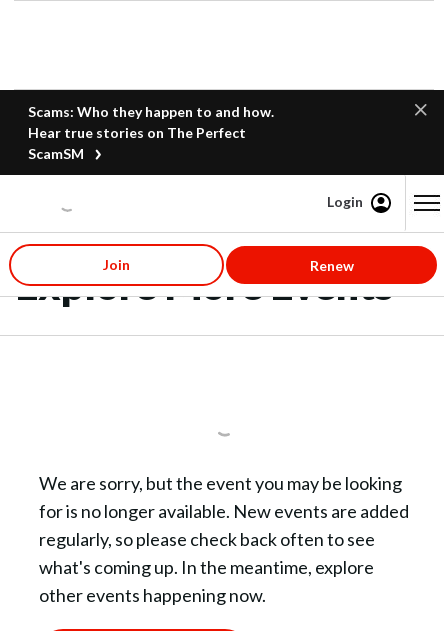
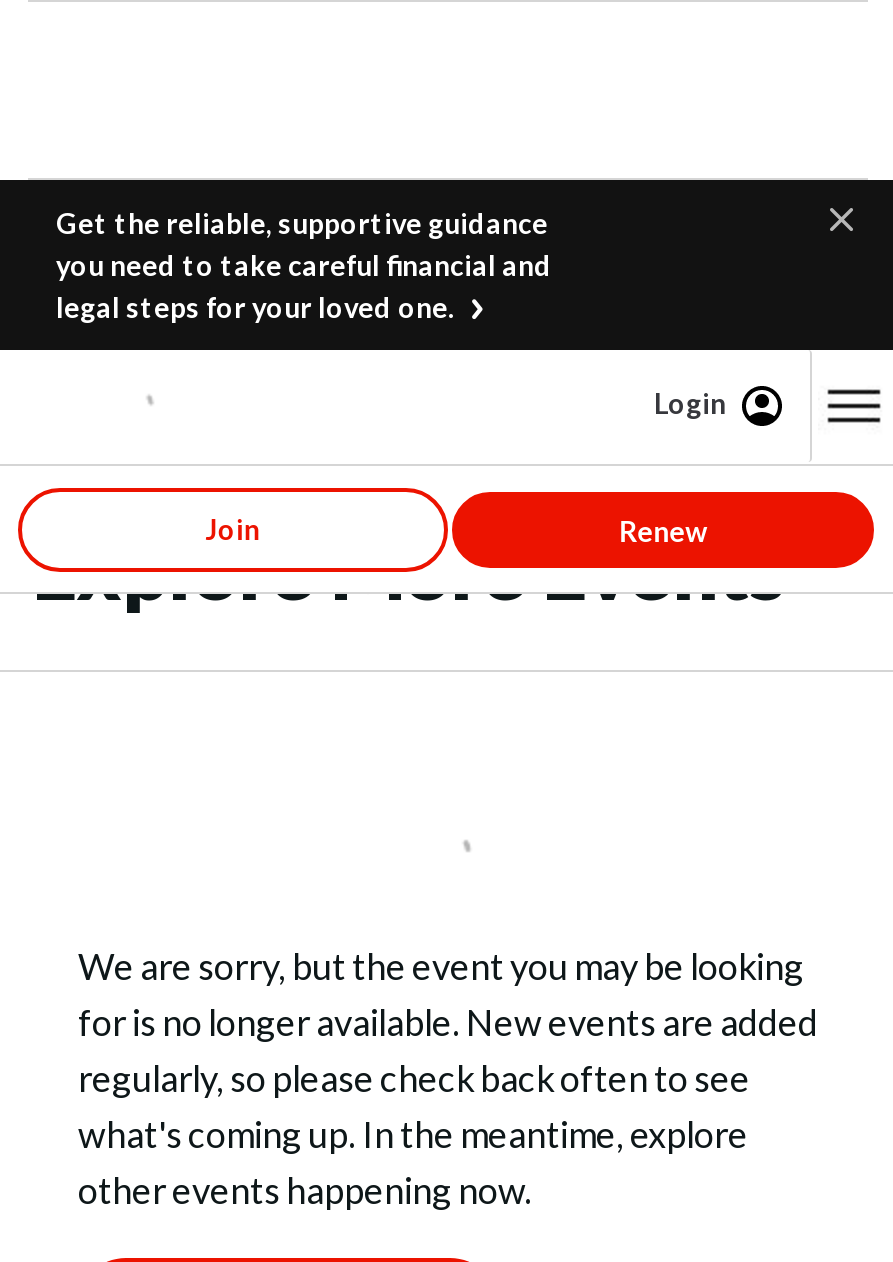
[28,103,274,162] Scams: Who they happen to and how. | Hear true stories on The Perfect | ScamSM -> [56,206,552,324] Get the reliable, supportive guidance | you need to take careful financial and | legal steps for your loved one.

